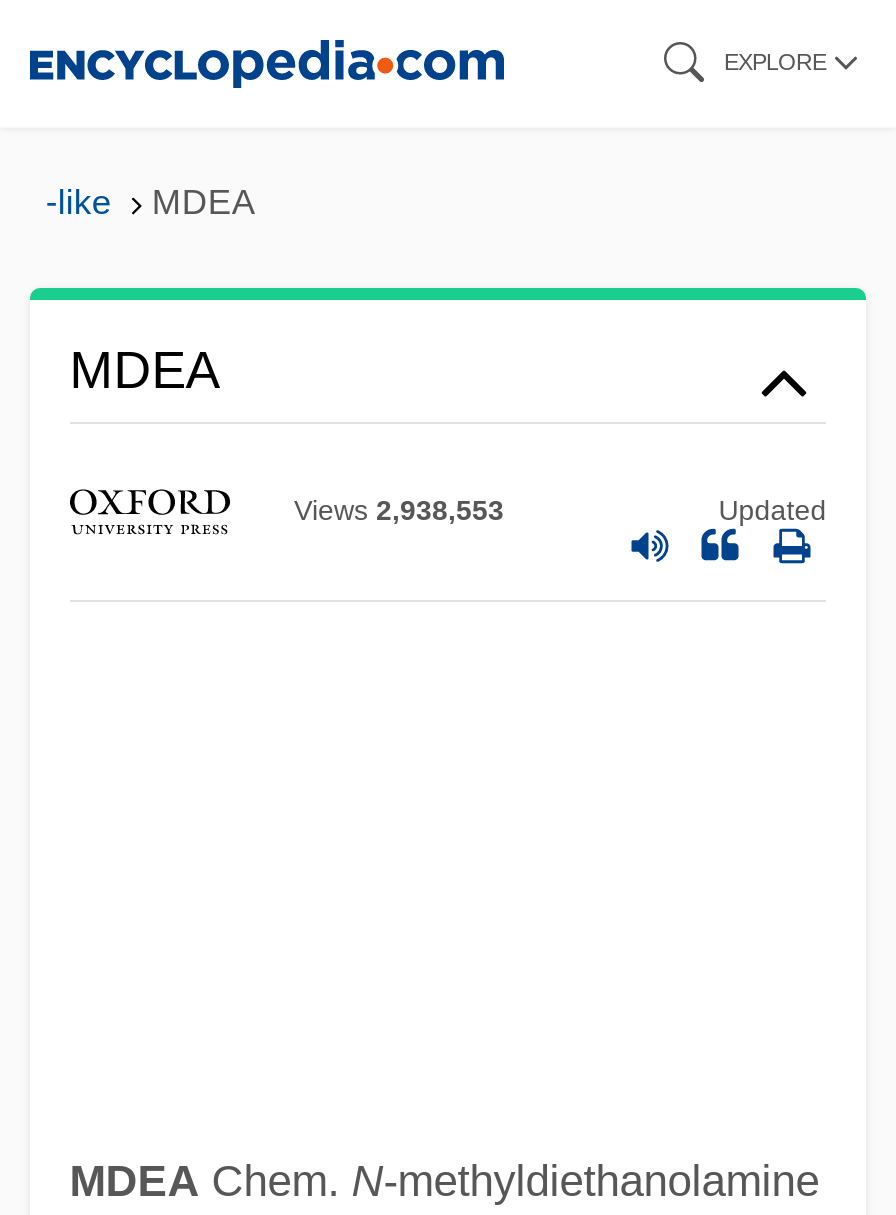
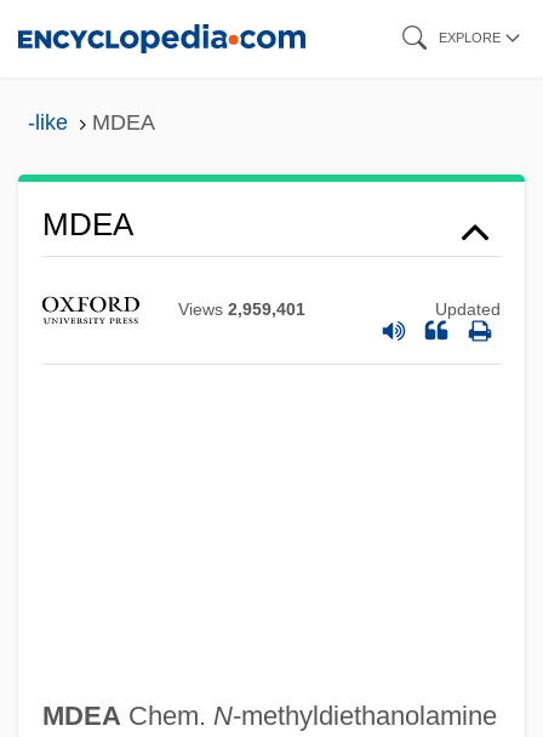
[294,495,504,527] Views 2,938,553 -> [178,300,305,319] Views 2,959,401

